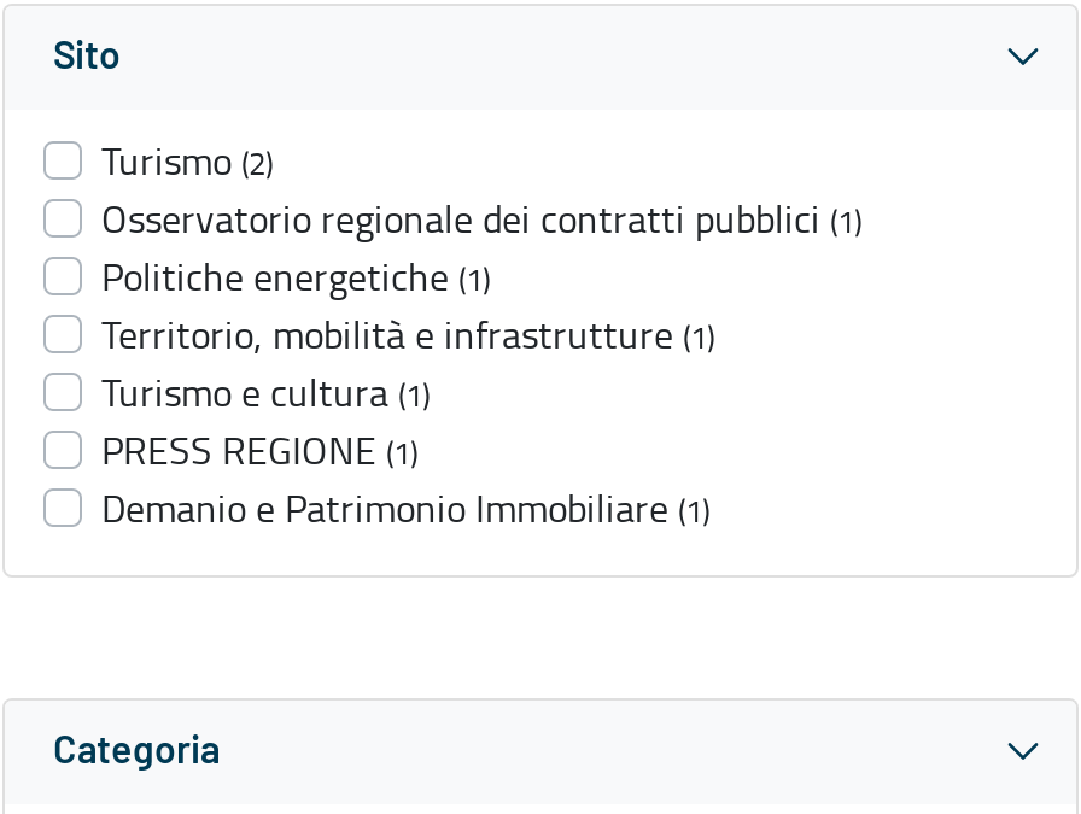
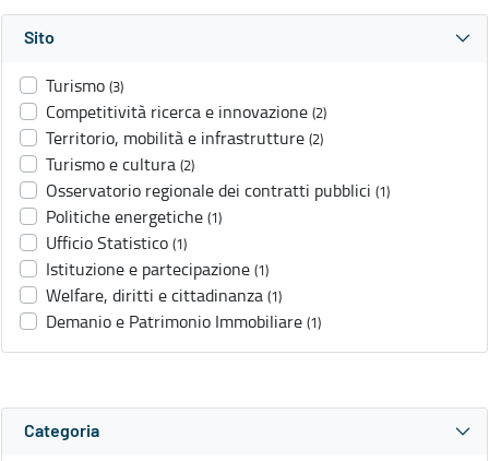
[101,135,273,188] Turismo (2) -> [46,74,326,176] Turismo (3) | Competitività ricerca e innovazione (2) | Territorio, mobilità e infrastrutture (2) | Turismo e cultura (2)
[101,308,714,477] Territorio, mobilità e infrastrutture (1) | Turismo e cultura (1) | PRESS REGIONE (1) -> [46,231,282,307] Ufficio Statistico (1) | Istituzione e partecipazione (1) | Welfare, diritti e cittadinanza (1)

